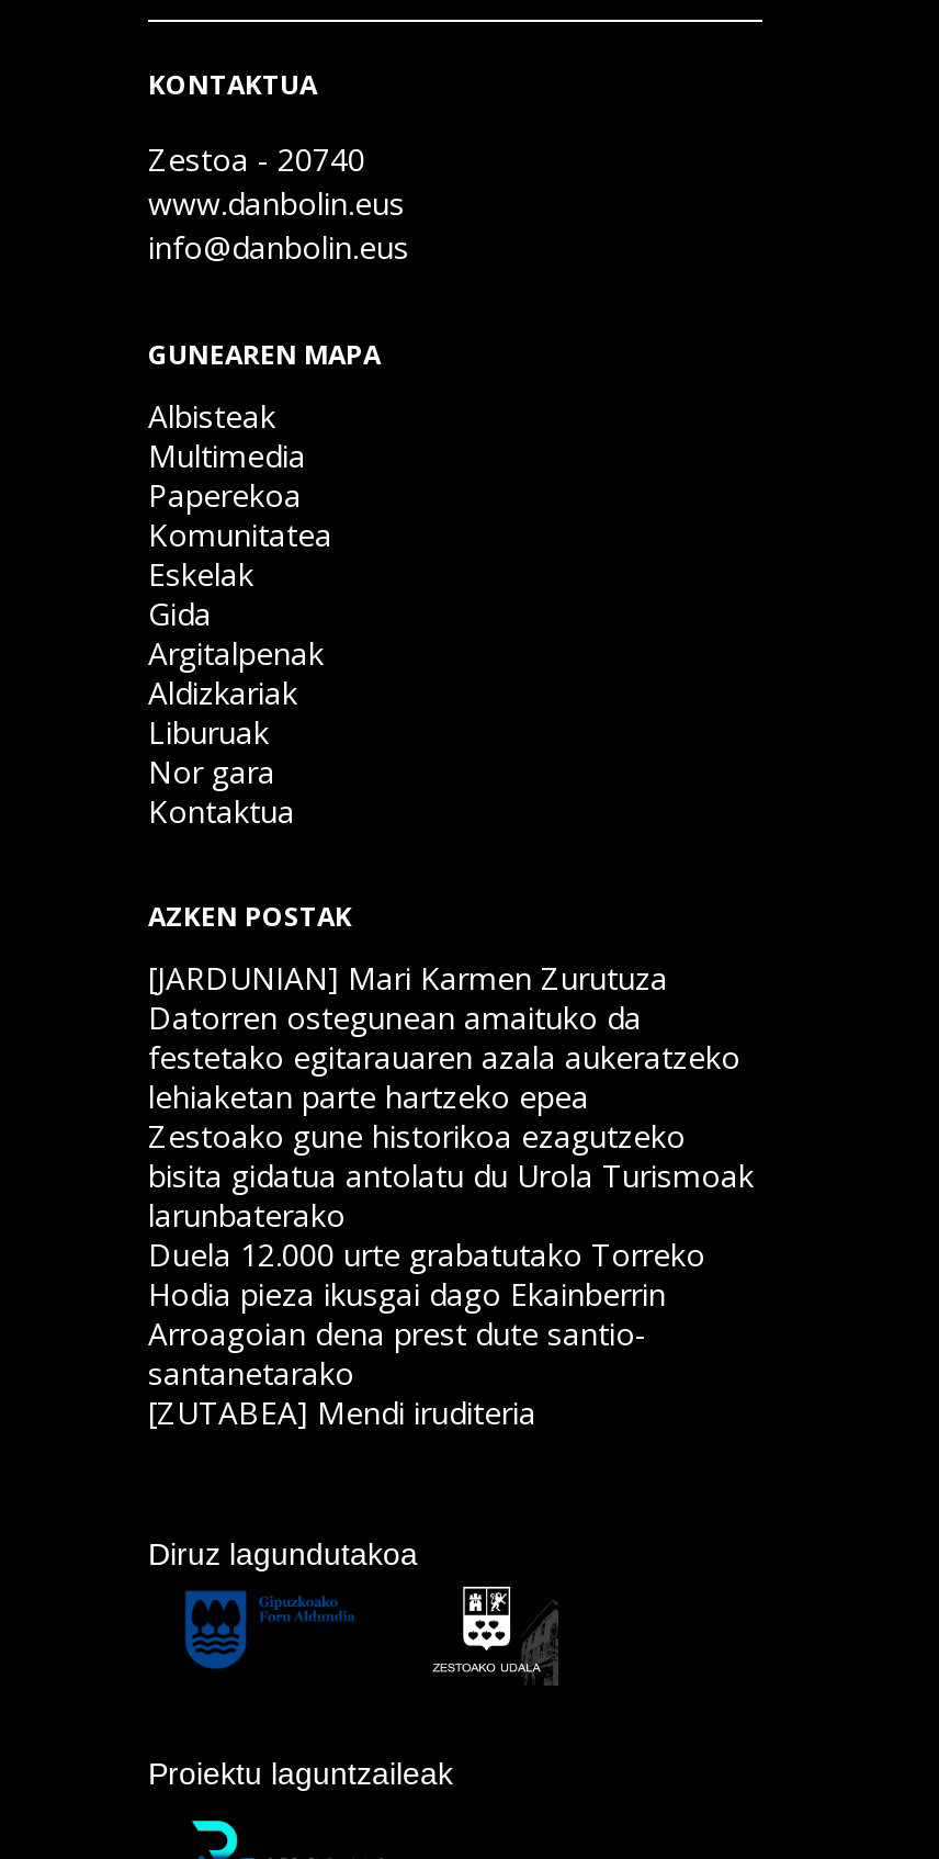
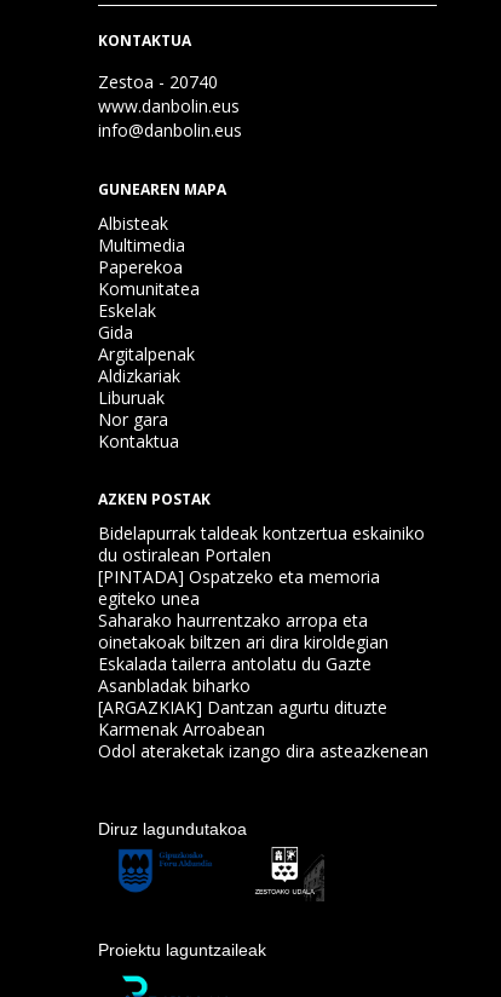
[148,956,754,1432] [JARDUNIAN] Mari Karmen Zurutuza | Datorren ostegunean amaituko da | festetako egitarauaren azala aukeratzeko | lehiaketan parte hartzeko epea | Zestoako gune historikoa ezagutzeko | bisita gidatua antolatu du Urola Turismoak | larunbaterako | Duela 12.000 urte grabatutako Torreko | Hodia pieza ikusgai dago Ekainberrin | Arroagoian dena prest dute santio- | santanetarako | [ZUTABEA] Mendi iruditeria -> [98,521,428,762] Bidelapurrak taldeak kontzertua eskainiko | du ostiralean Portalen | [PINTADA] Ospatzeko eta memoria | egiteko unea | Saharako haurrentzako arropa eta | oinetakoak biltzen ari dira kiroldegian | Eskalada tailerra antolatu du Gazte | Asanbladak biharko | [ARGAZKIAK] Dantzan agurtu dituzte | Karmenak Arroabean | Odol ateraketak izango dira asteazkenean

